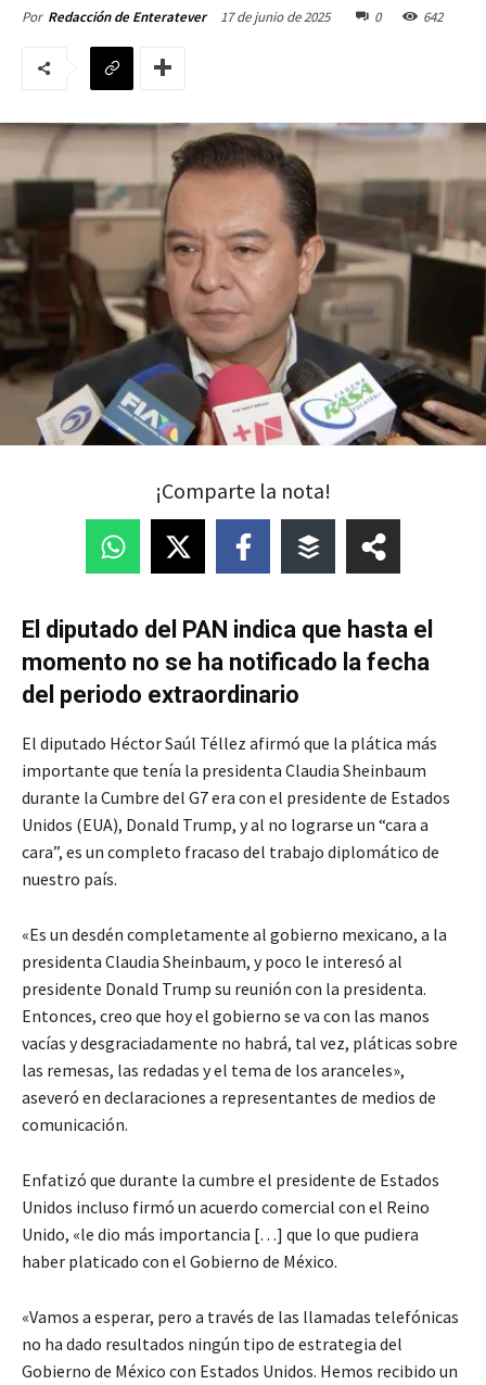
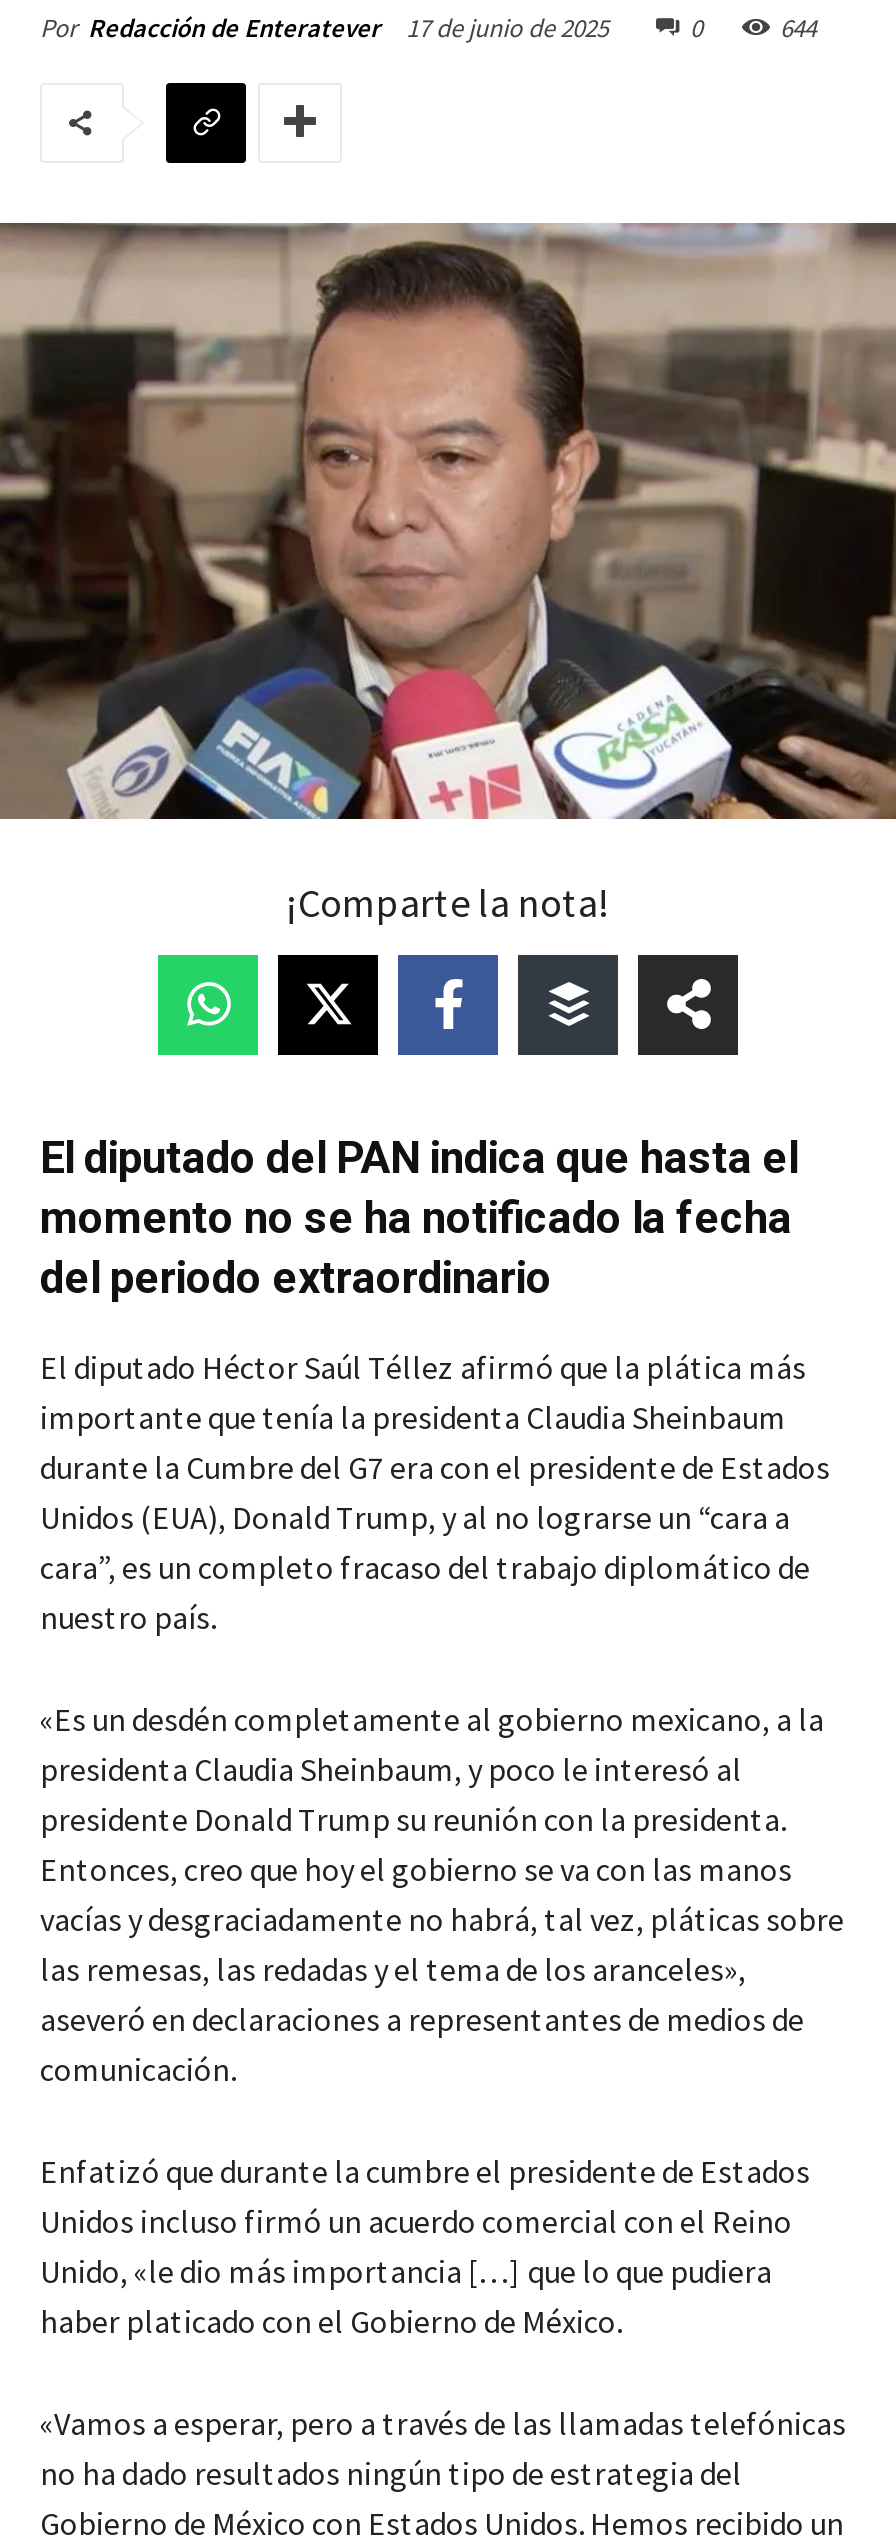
[423,7,443,26] 642 -> [780,11,816,45] 644

